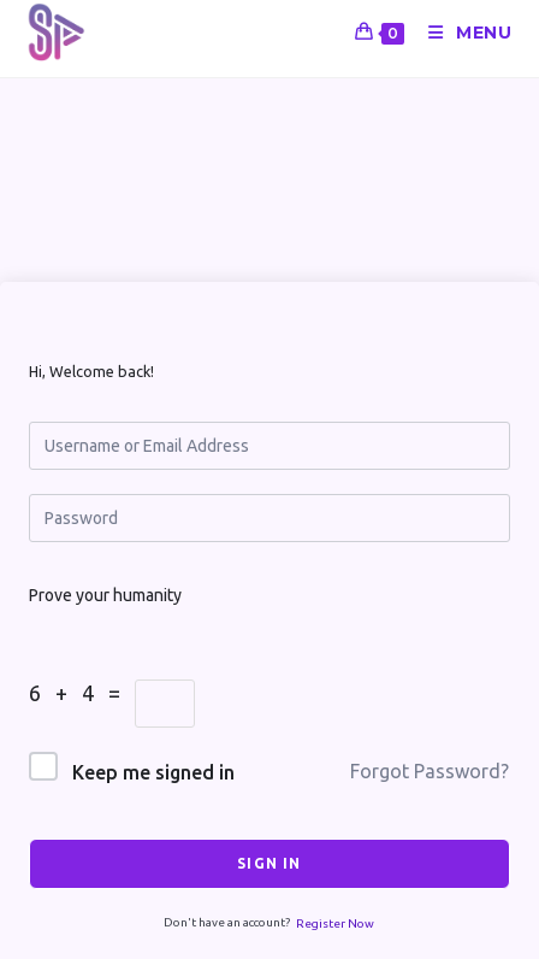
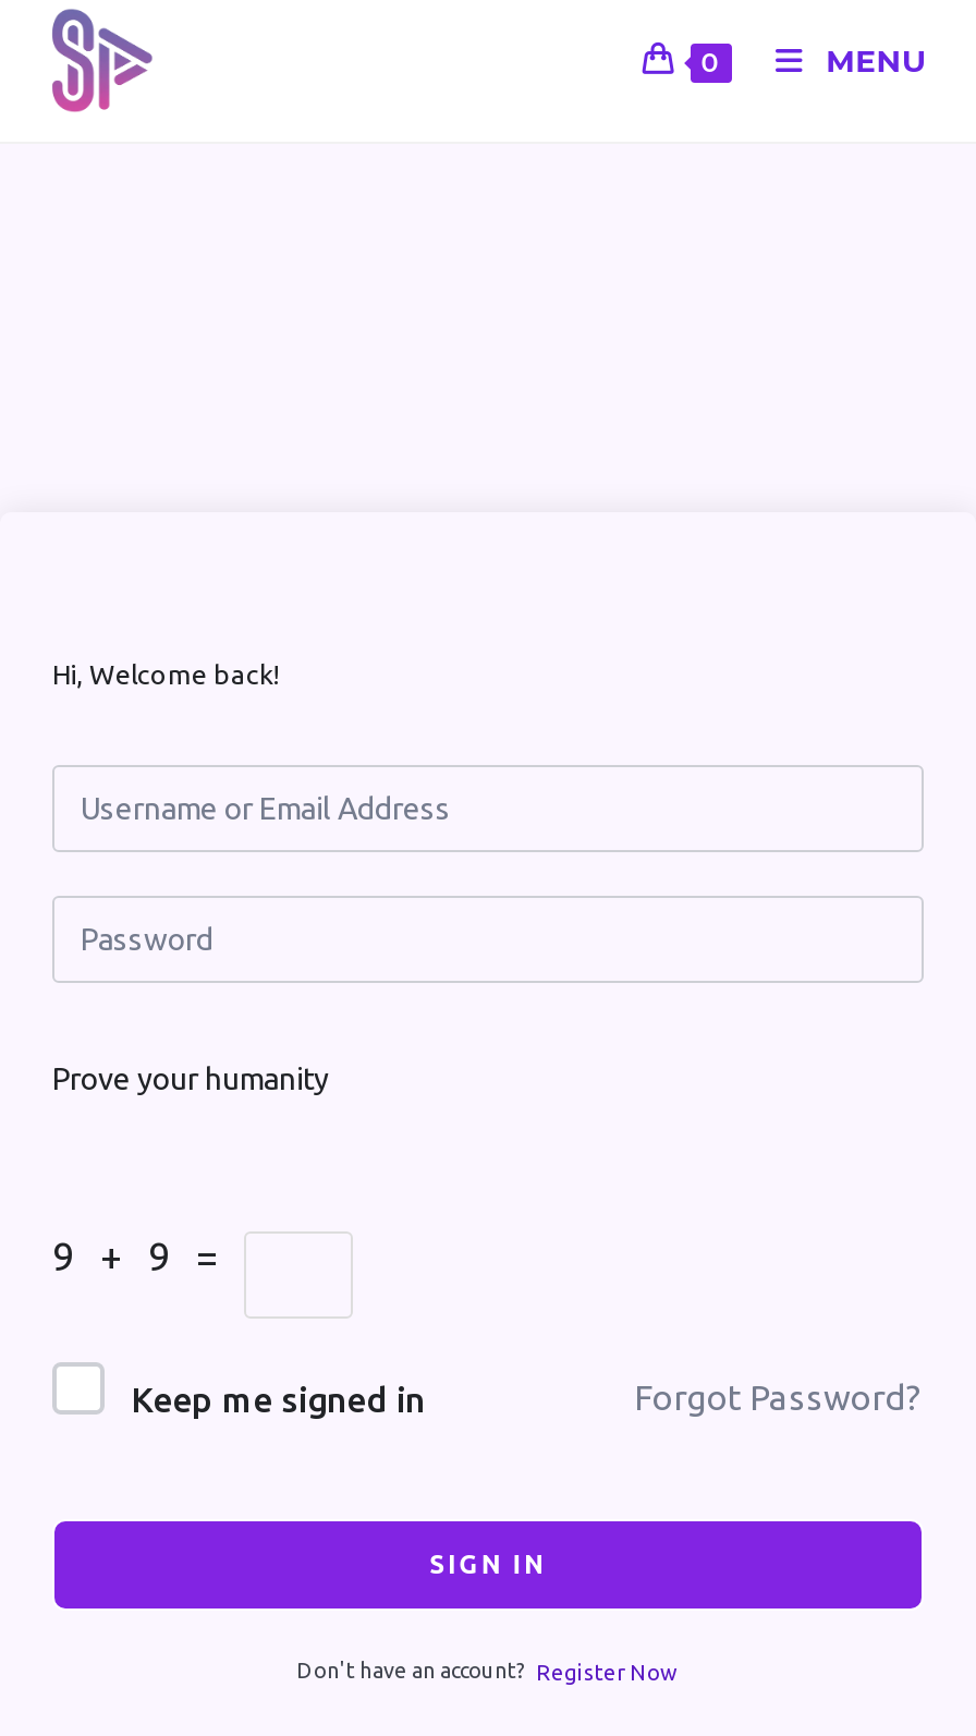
[29,681,135,705] 6 + 4 = -> [52,1234,244,1277] 9 + 9 =

